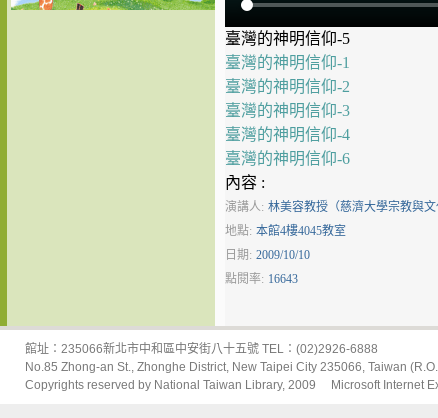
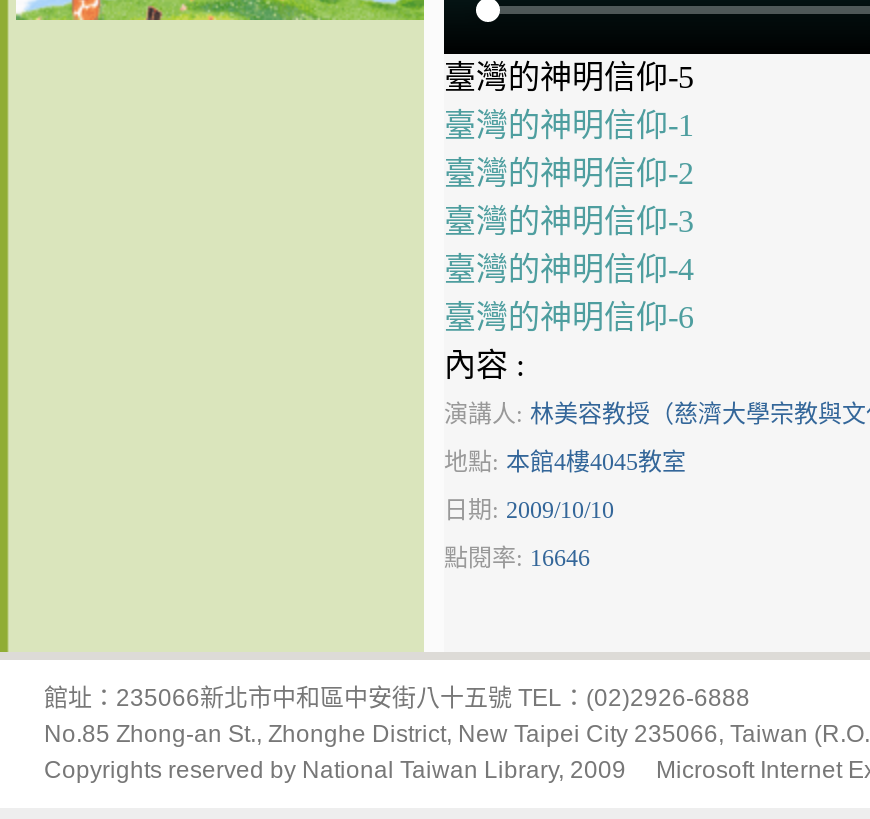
[225,271,298,285] 點閱率: 16643 -> [444,543,590,571] 點閱率: 16646

